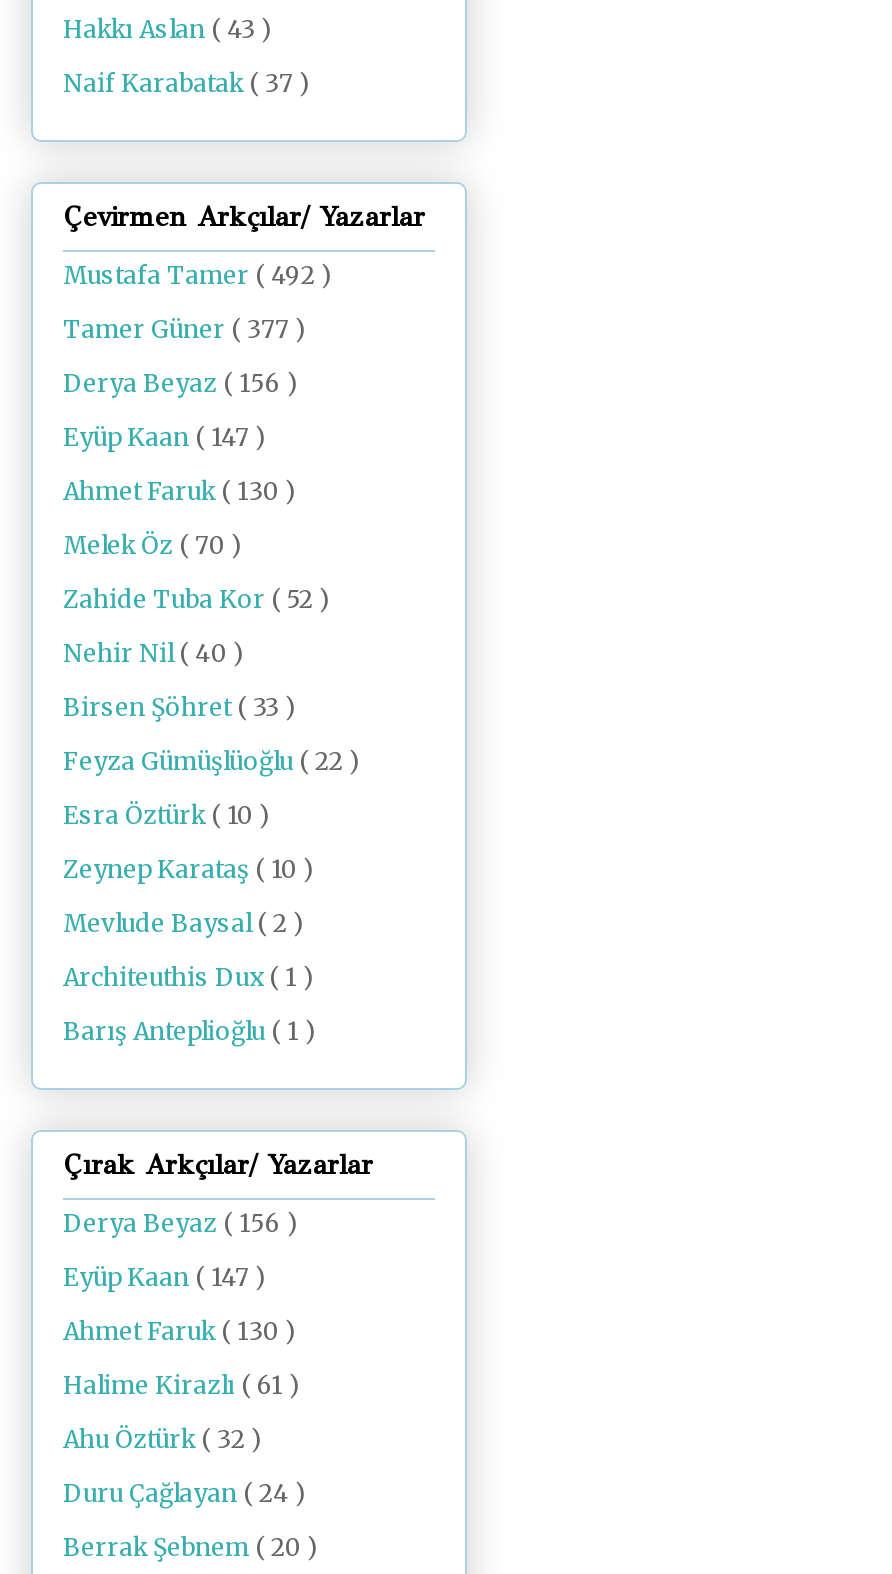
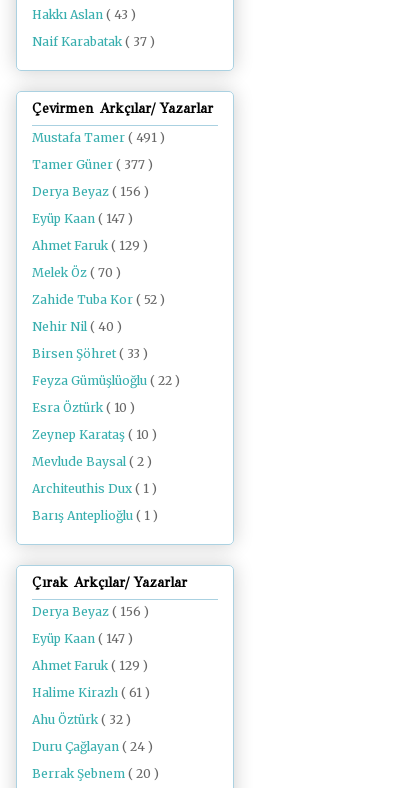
[63,260,331,290] Mustafa Tamer ( 492 ) -> [32,130,165,145] Mustafa Tamer ( 491 )
[63,476,295,506] Ahmet Faruk ( 130 ) -> [32,238,148,253] Ahmet Faruk ( 129 )
[63,1317,295,1347] Ahmet Faruk ( 130 ) -> [32,658,148,673] Ahmet Faruk ( 129 )

